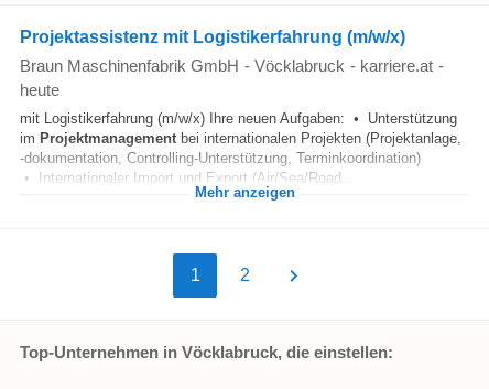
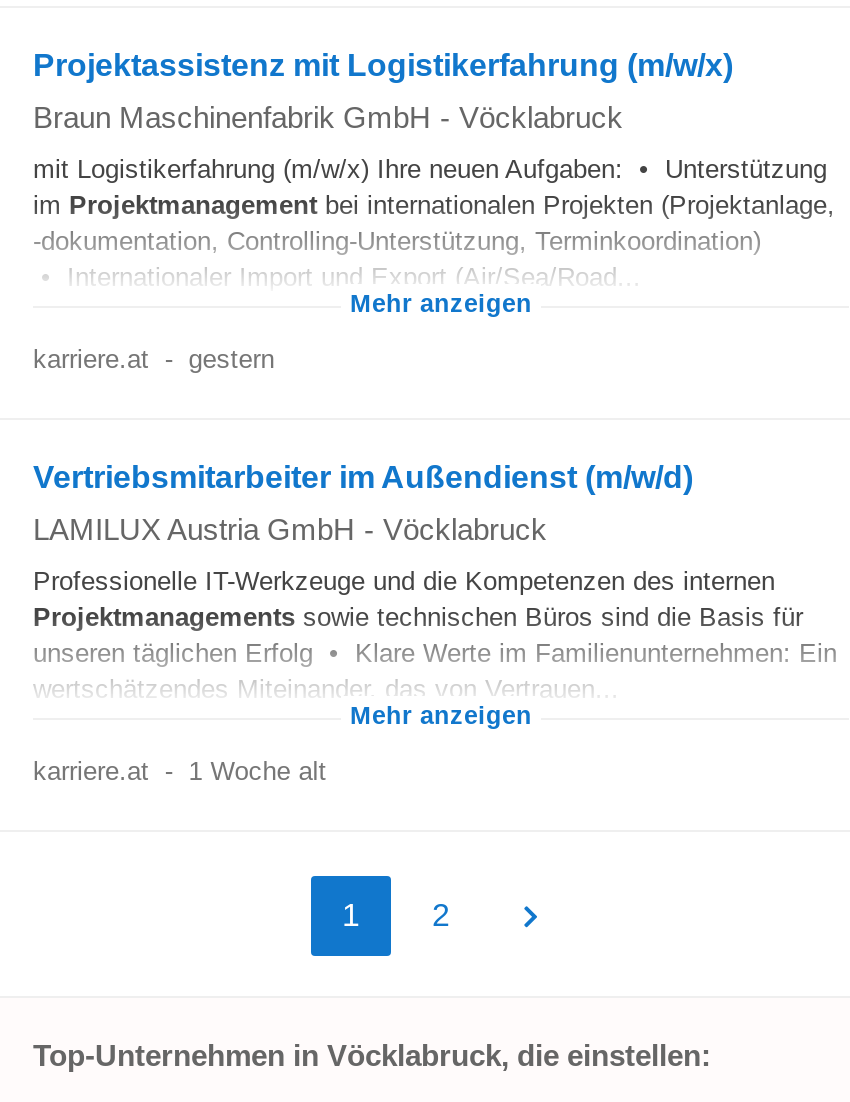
[20,56,443,99] Braun Maschinenfabrik GmbH - Vöcklabruck - karriere.at - | heute -> [33,100,623,134] Braun Maschinenfabrik GmbH - Vöcklabruck
moved [20,110,461,201] -> [33,154,835,318]: mit Logistikerfahrung (m/w/x) Ihre neuen Aufgaben: • Unterstützung | im Projektmanagement bei internationalen Projekten (Projektanlage, | -dokumentation, Controlling-Unterstützung, Terminkoordination) | • Internationaler Import und Export (Air/Sea/Road... | Mehr anzeigen
none -> [33,344,275,374] karriere.at - gestern
none -> [33,460,837,786] Vertriebsmitarbeiter im Außendienst (m/w/d) | LAMILUX Austria GmbH - Vöcklabruck | Professionelle IT-Werkzeuge und die Kompetenzen des internen | Projektmanagements sowie technischen Büros sind die Basis für | unseren täglichen Erfolg • Klare Werte im Familienunternehmen: Ein | wertschätzendes Miteinander, das von Vertrauen... | Mehr anzeigen | karriere.at - 1 Woche alt

